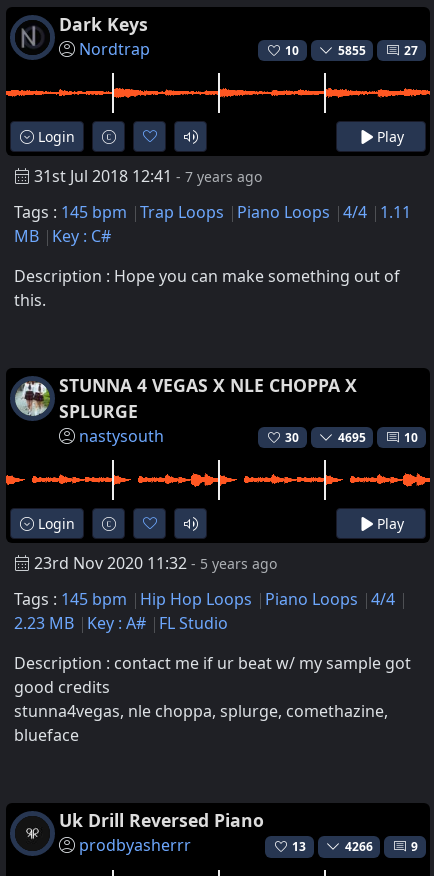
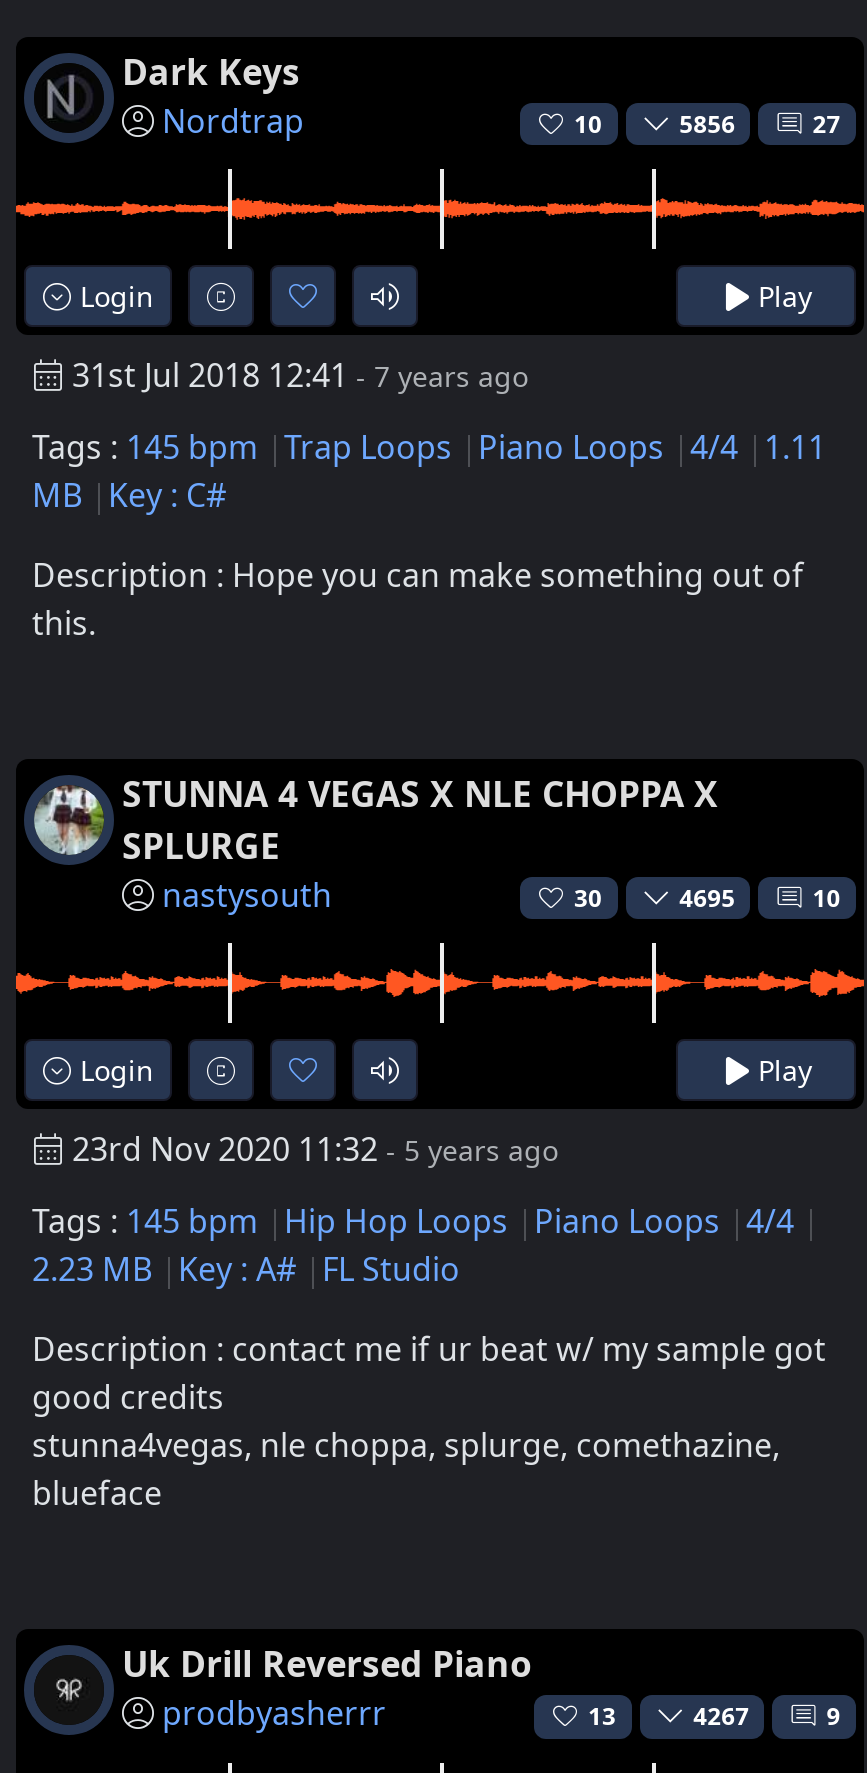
[338,42,366,59] 5855 -> [679,107,735,141] 5856
[345,838,373,855] 4266 -> [693,1700,749,1734] 4267

